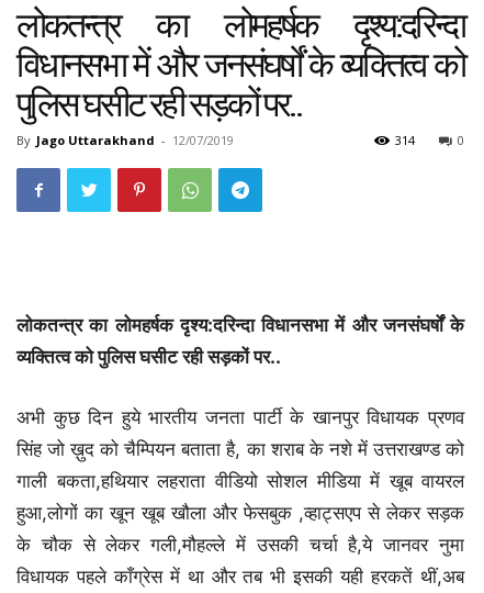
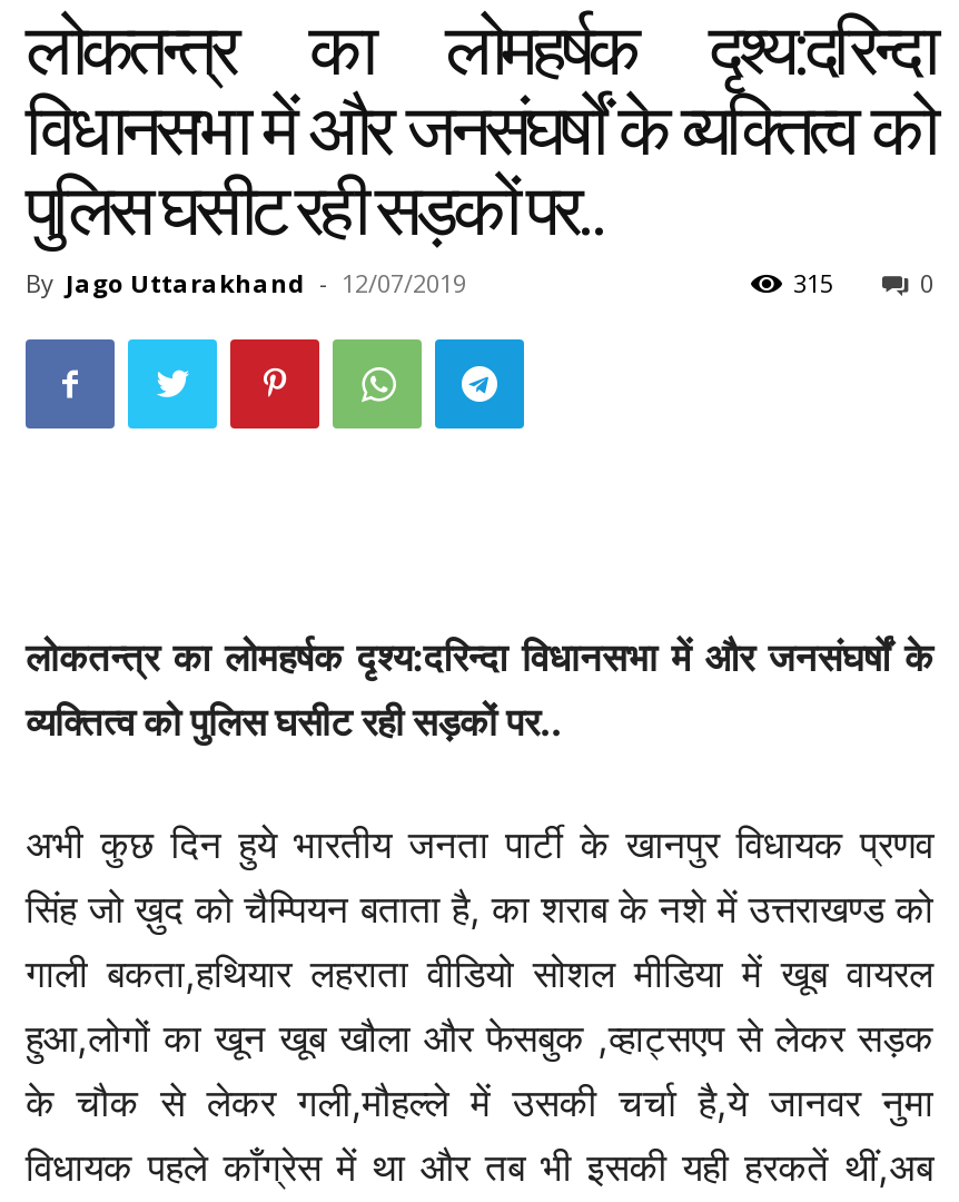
[395,132,415,148] 314 -> [793,267,833,300] 315

